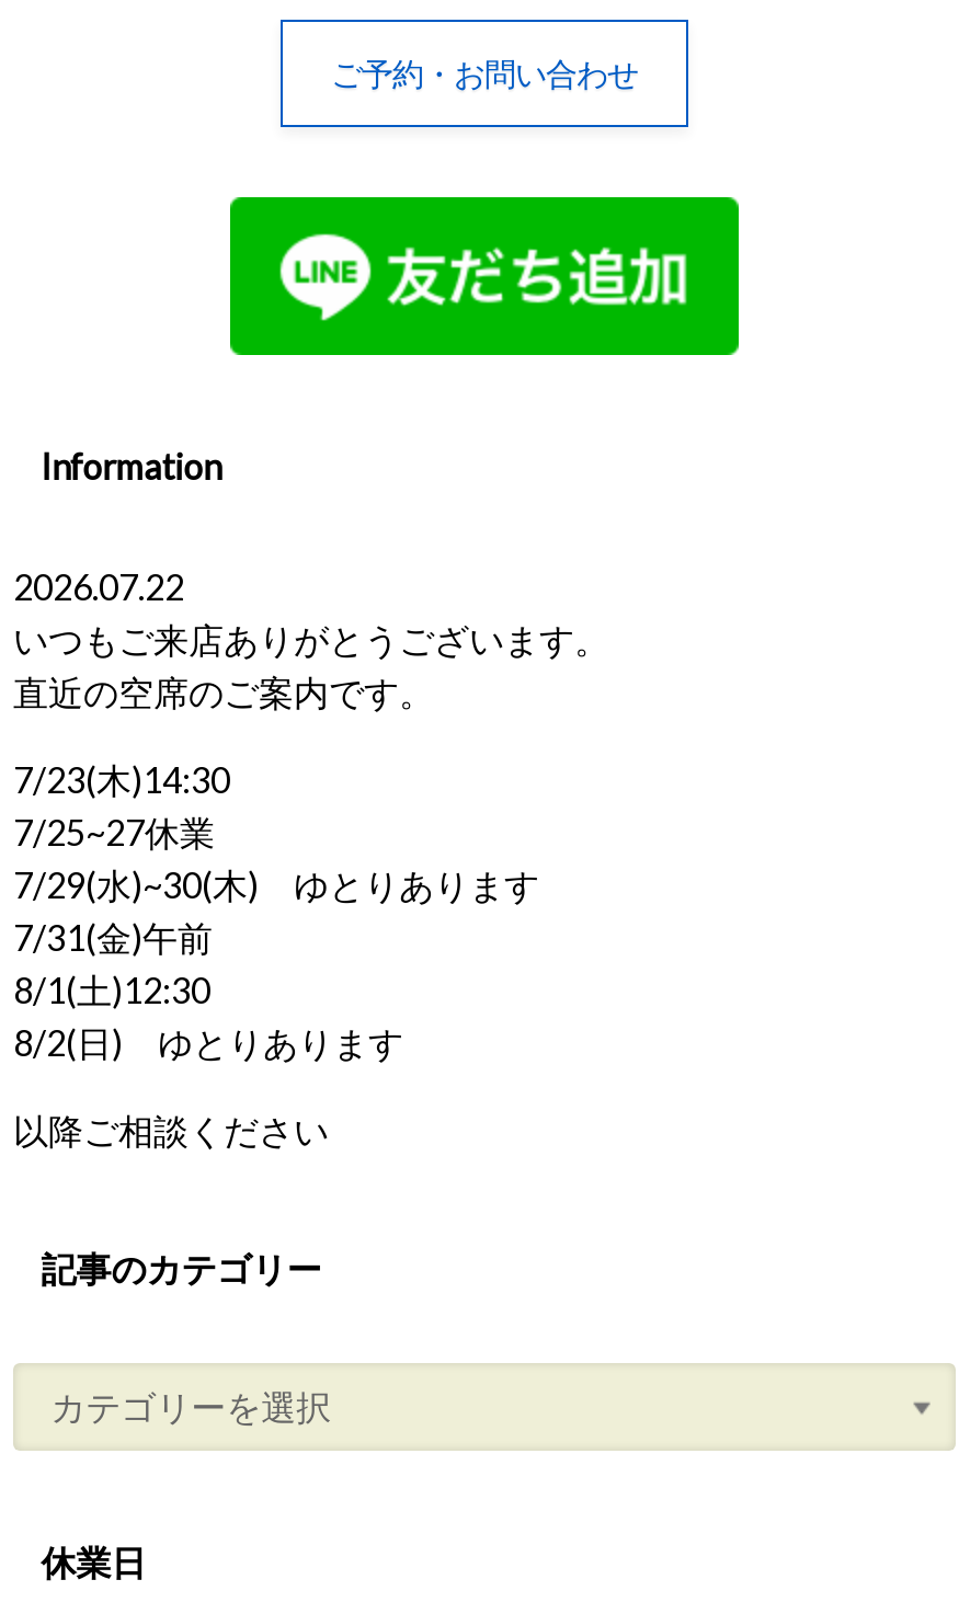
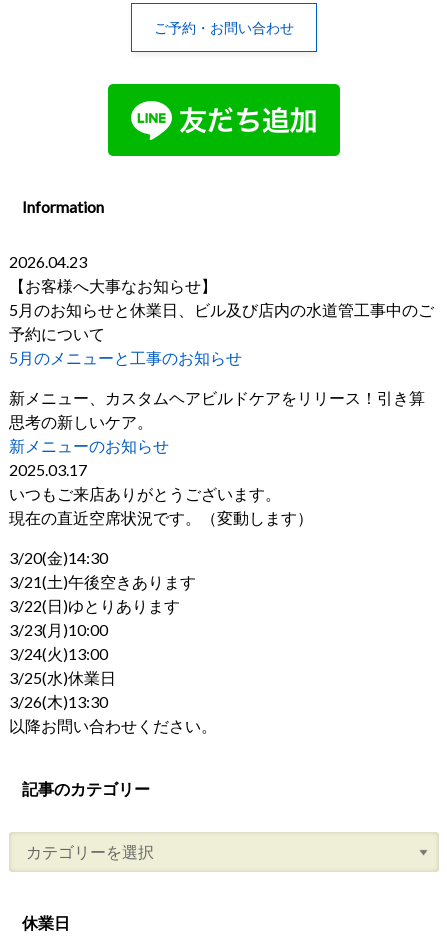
[13,565,184,606] 2026.07.22 -> [9,252,434,479] 2026.04.23 | 【お客様へ大事なお知らせ】 | 5月のお知らせと休業日、ビル及び店内の水道管工事中のご | 予約について | 5月のメニューと工事のお知らせ | 新メニュー、カスタムヘアビルドケアをリリース！引き算 | 思考の新しいケア。 | 新メニューのお知らせ | 2025.03.17
[13,670,539,1150] 直近の空席のご案内です。 | 7/23(木)14:30 | 7/25~27休業 | 7/29(水)~30(木) ゆとりあります | 7/31(金)午前 | 8/1(土)12:30 | 8/2(日) ゆとりあります | 以降ご相談ください -> [9,508,313,735] 現在の直近空席状況です。（変動します） | 3/20(金)14:30 | 3/21(土)午後空きあります | 3/22(日)ゆとりあります | 3/23(月)10:00 | 3/24(火)13:00 | 3/25(水)休業日 | 3/26(木)13:30 | 以降お問い合わせください。

